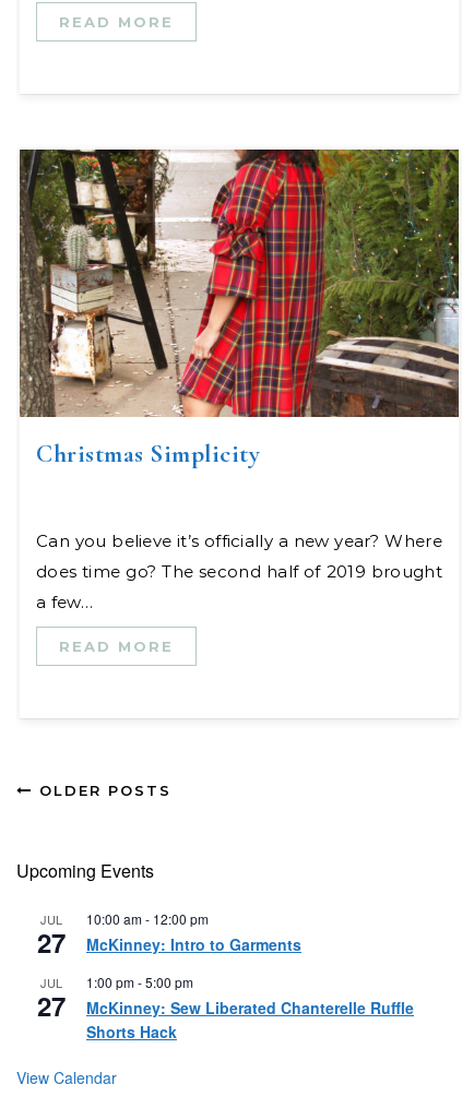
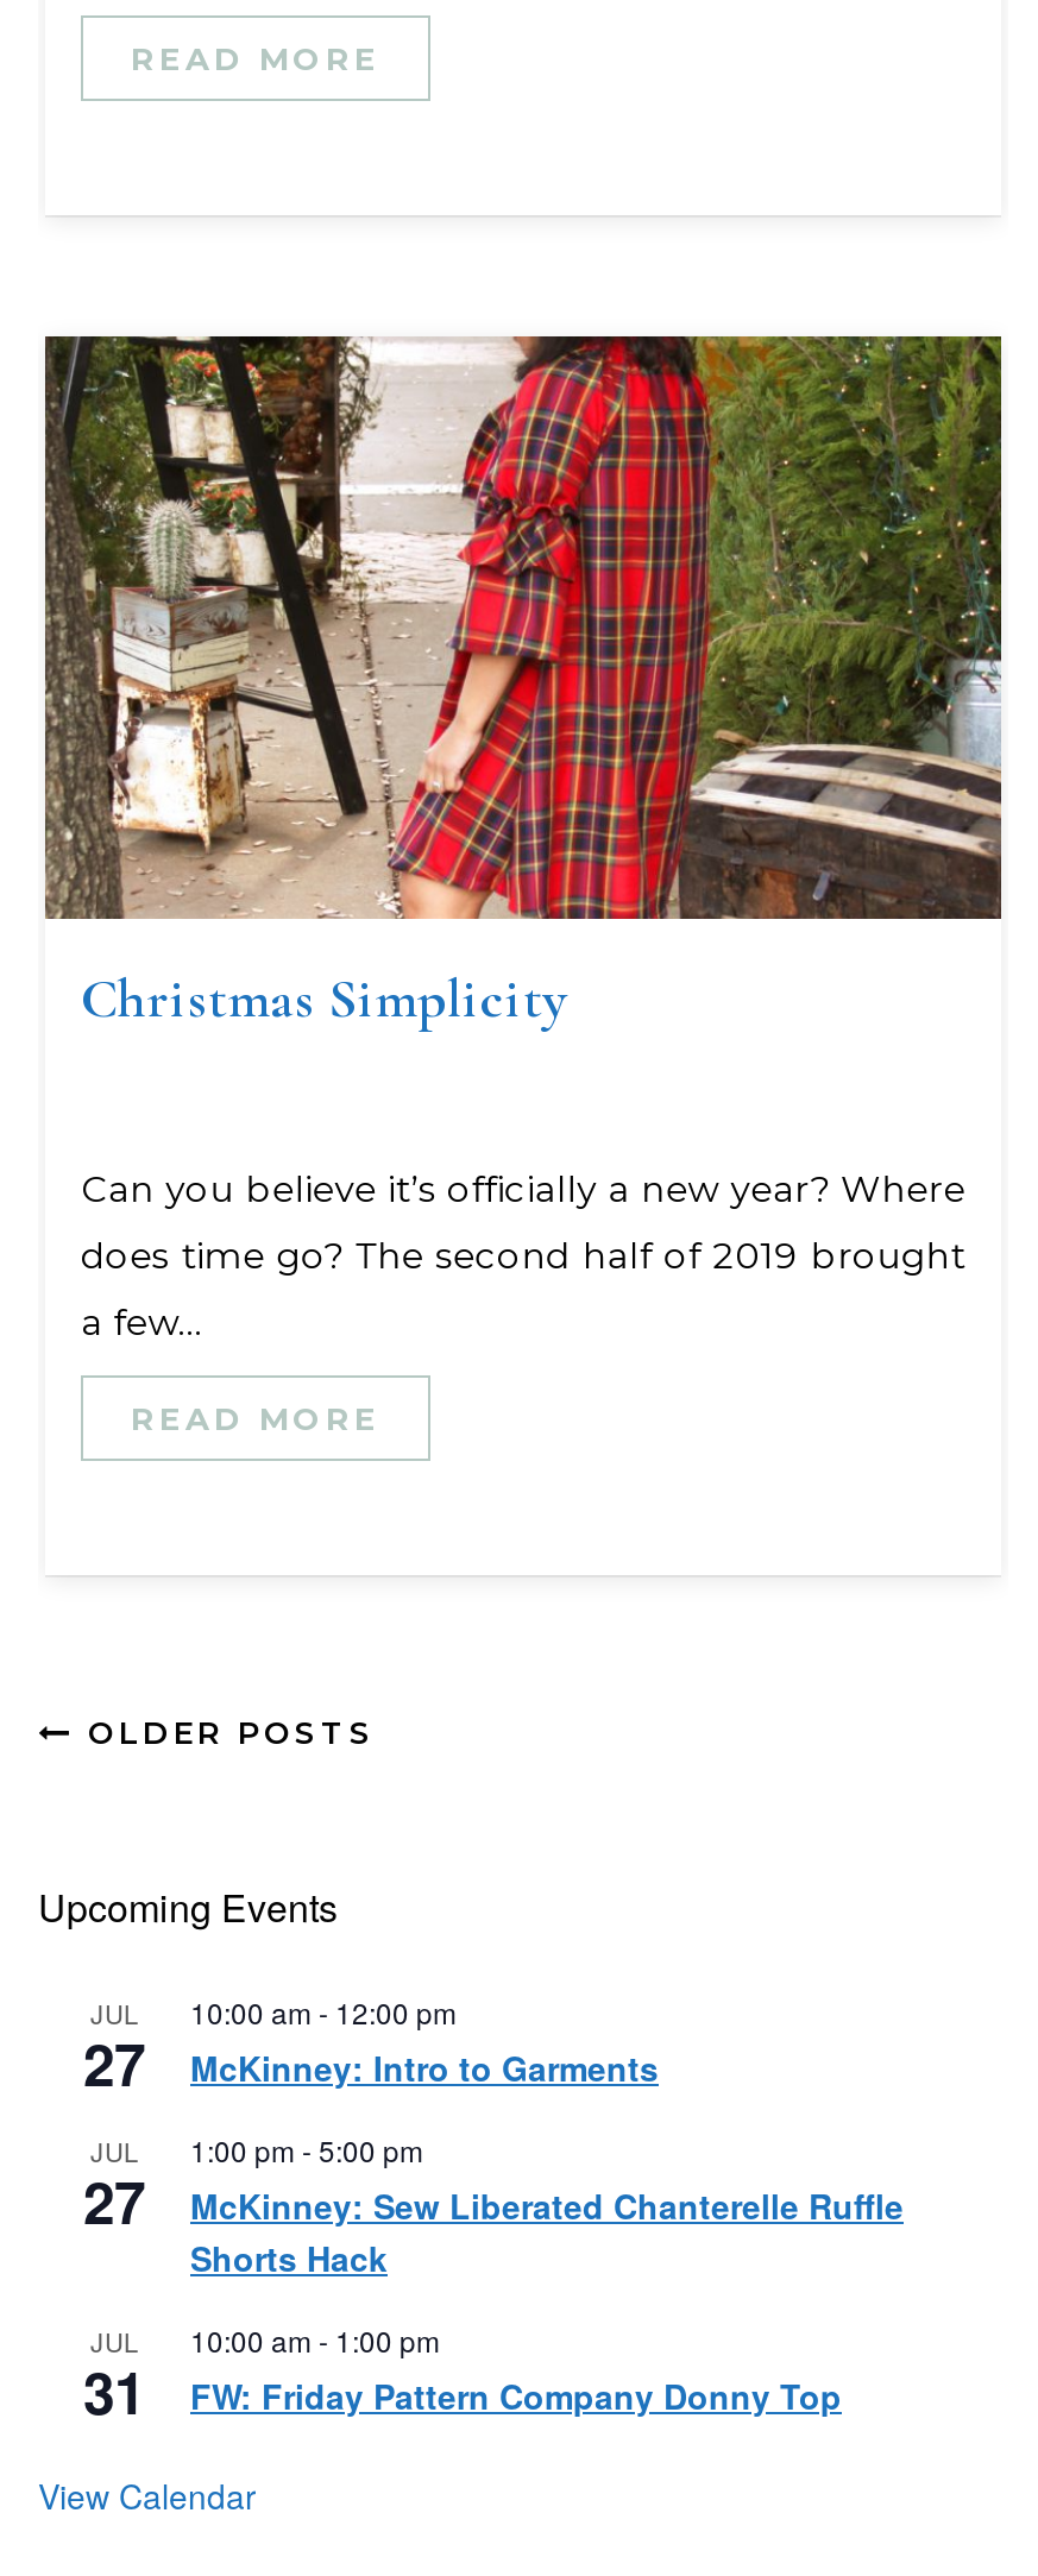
none -> [83,2322,145,2431] JUL | 31
none -> [190,2319,842,2419] 10:00 am - 1:00 pm | FW: Friday Pattern Company Donny Top

